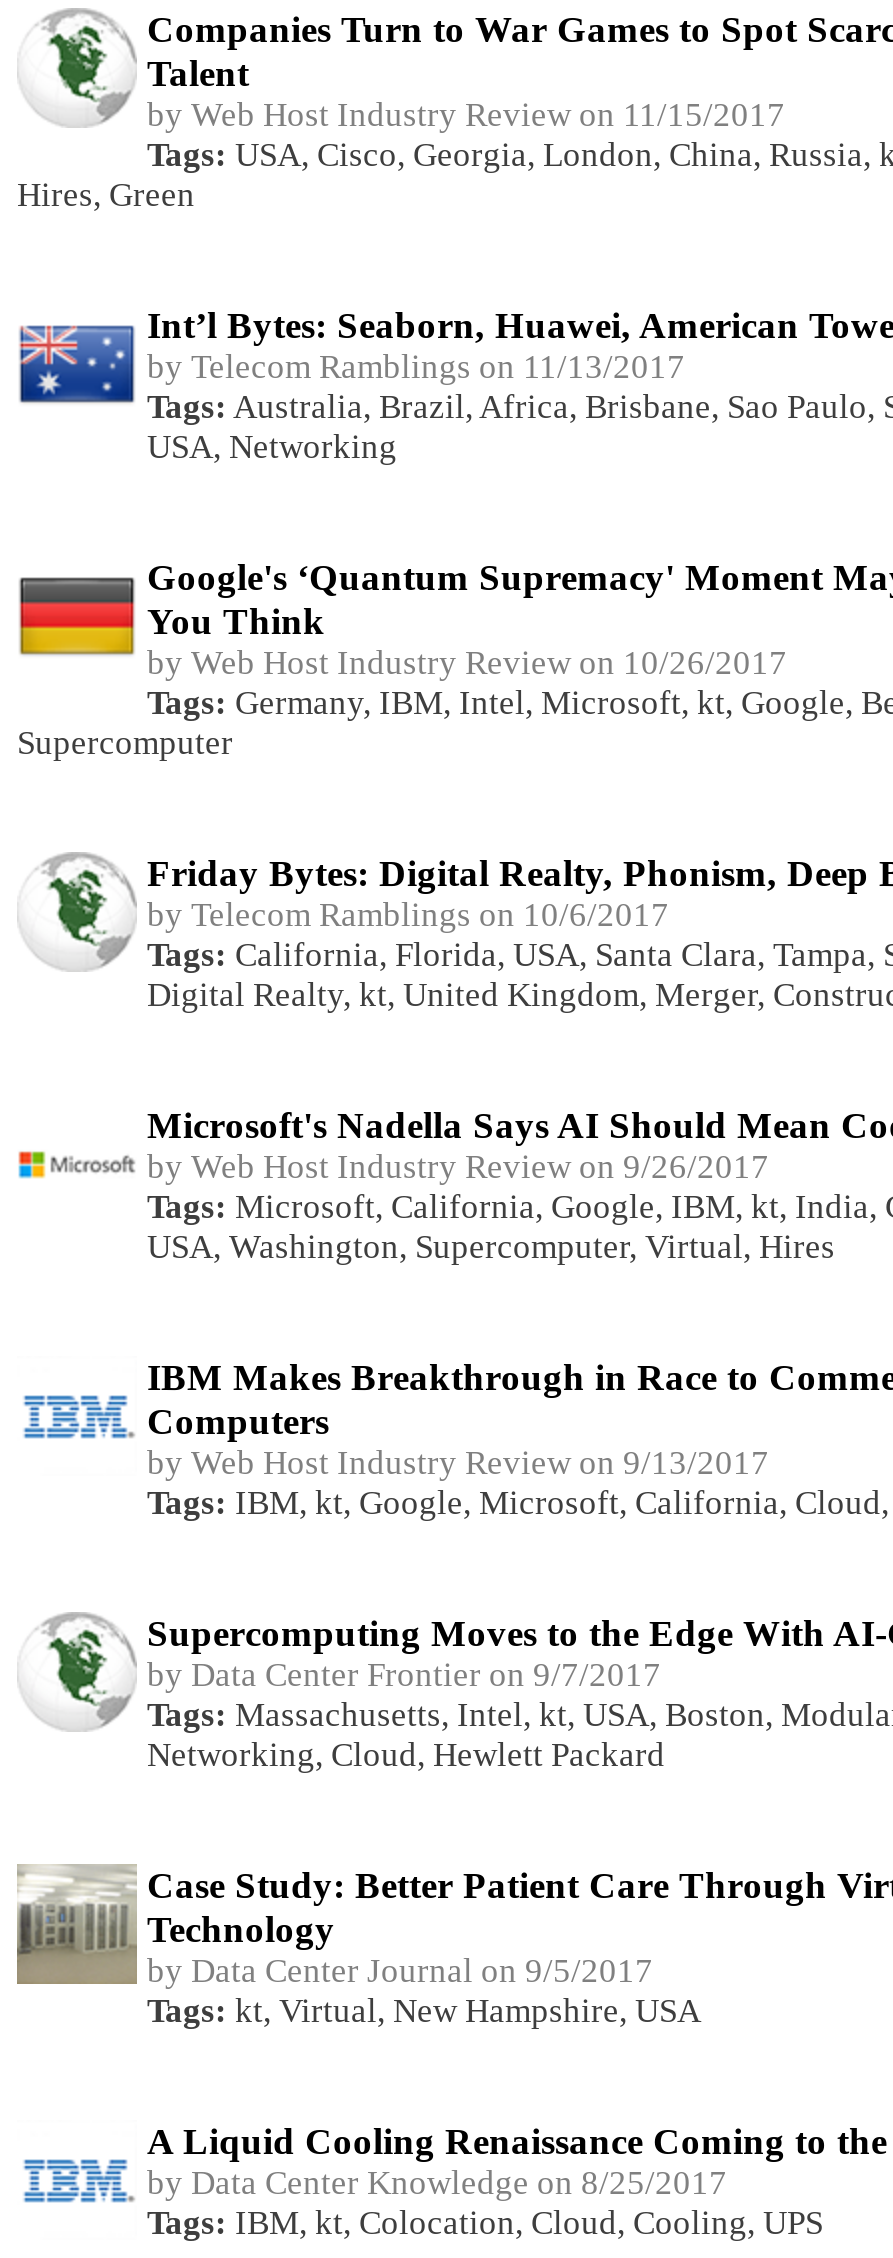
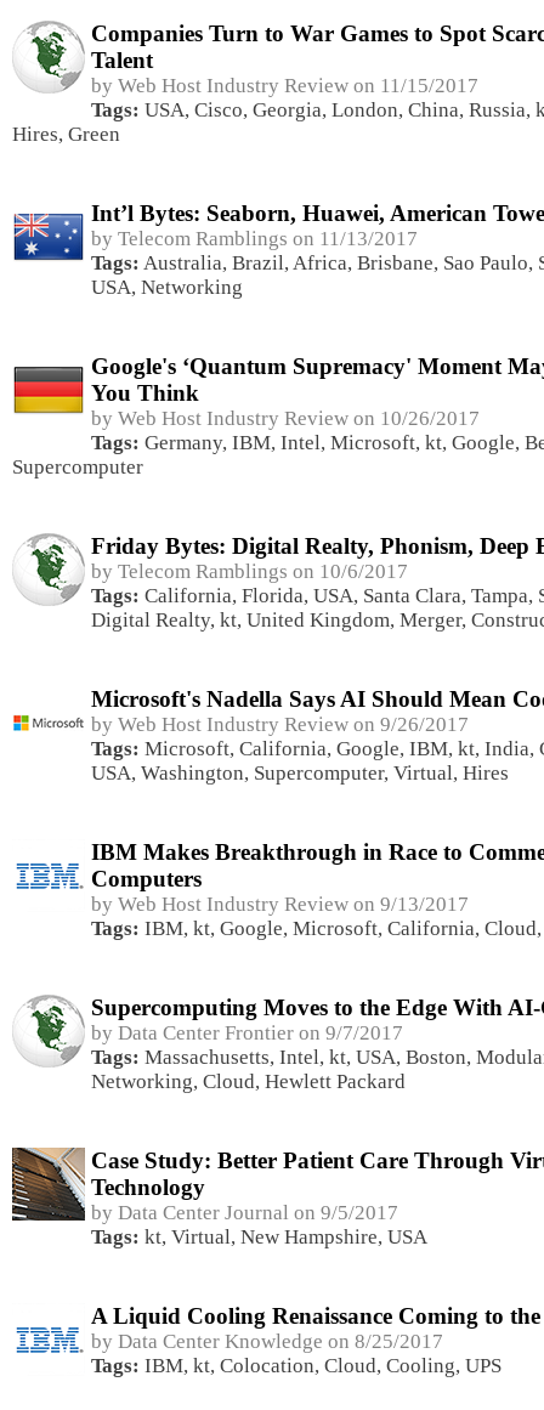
[15,1864,139,1986] [image] -> [11,1146,86,1222] [image]

